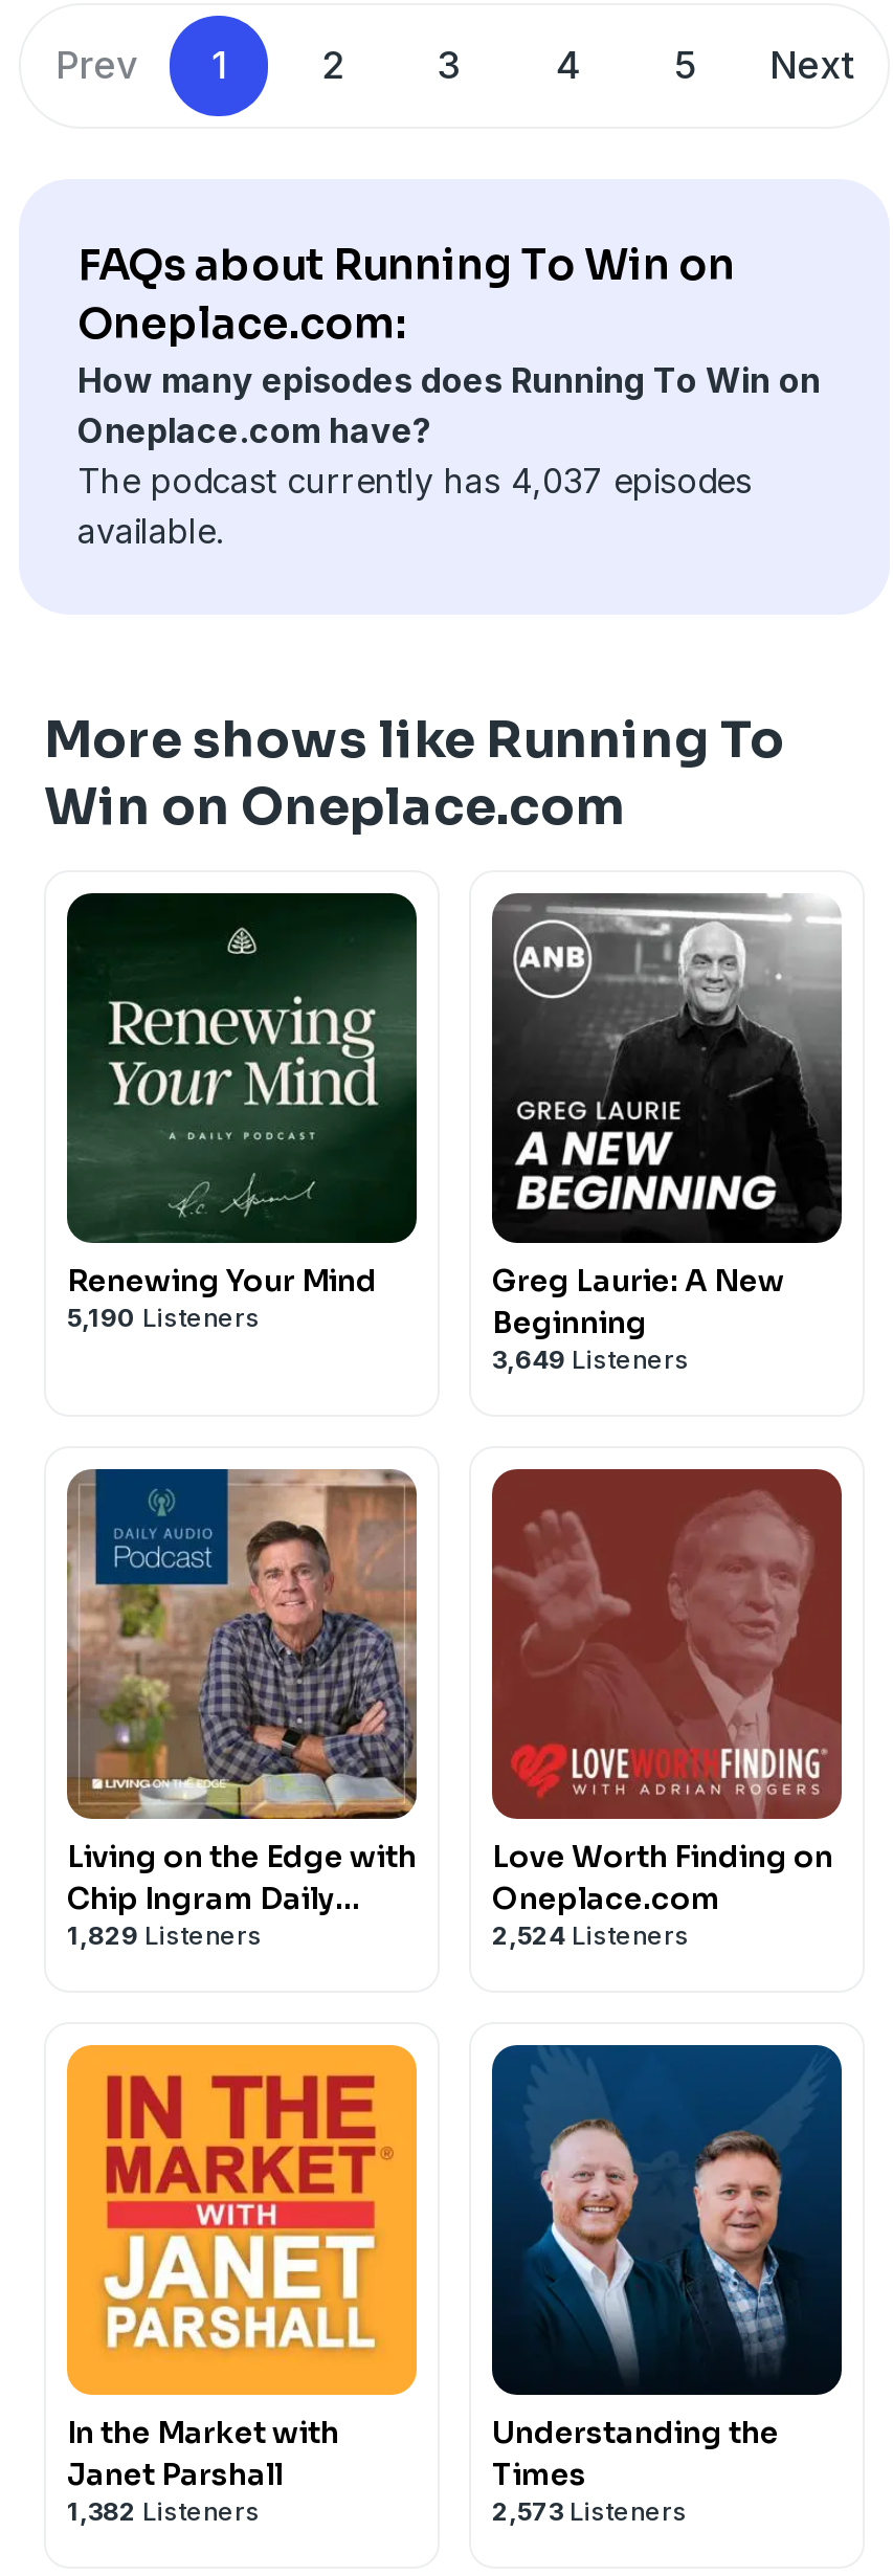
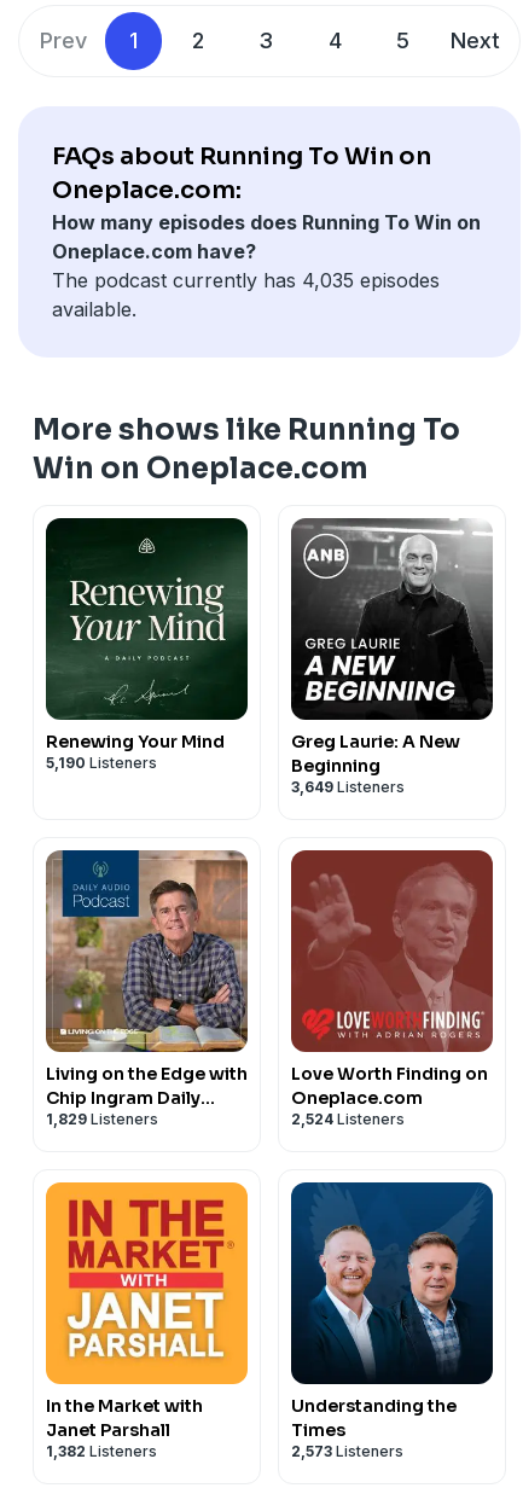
[77,459,752,501] The podcast currently has 4,037 episodes -> [52,268,440,292] The podcast currently has 4,035 episodes

